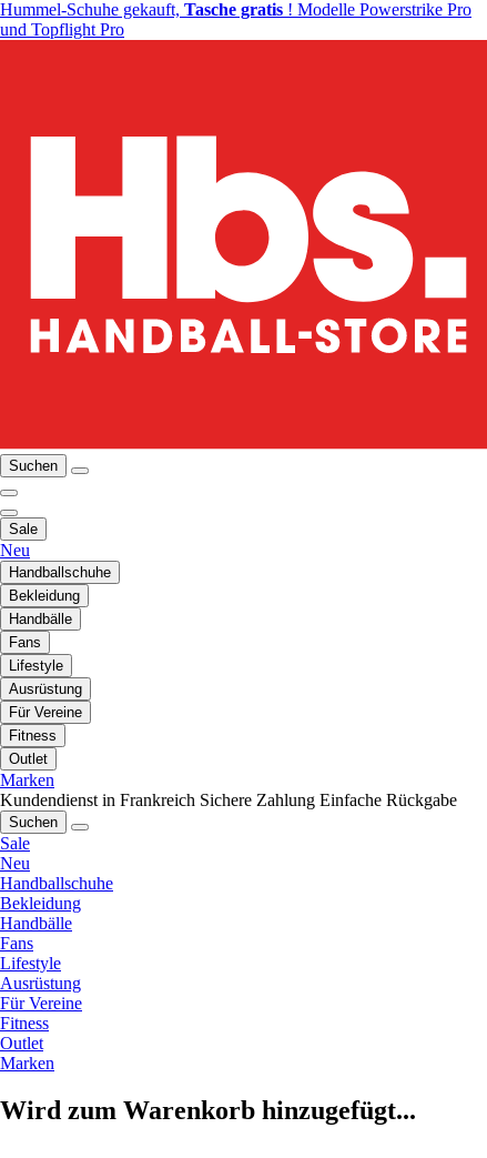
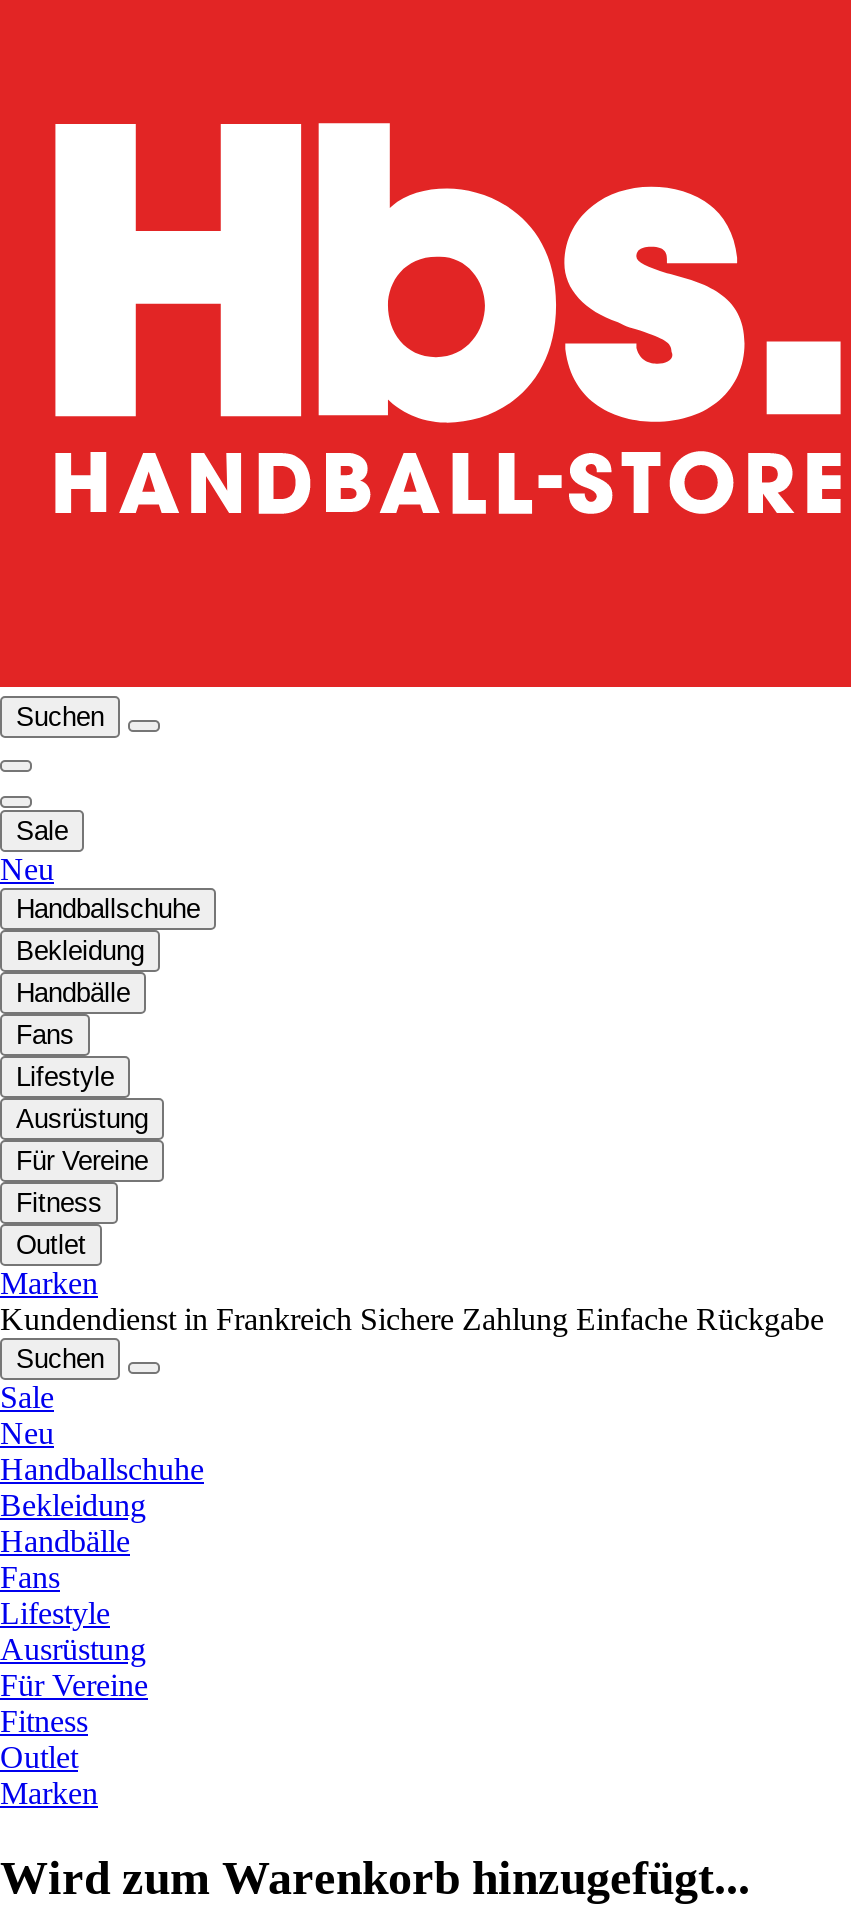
[0,0,471,39] Hummel-Schuhe gekauft, Tasche gratis! Modelle Powerstrike Pro | und Topflight Pro -> none

